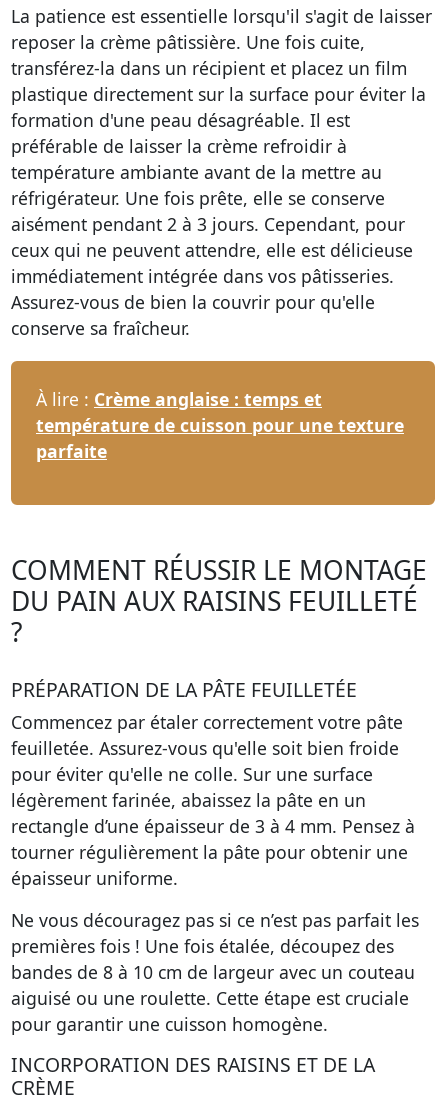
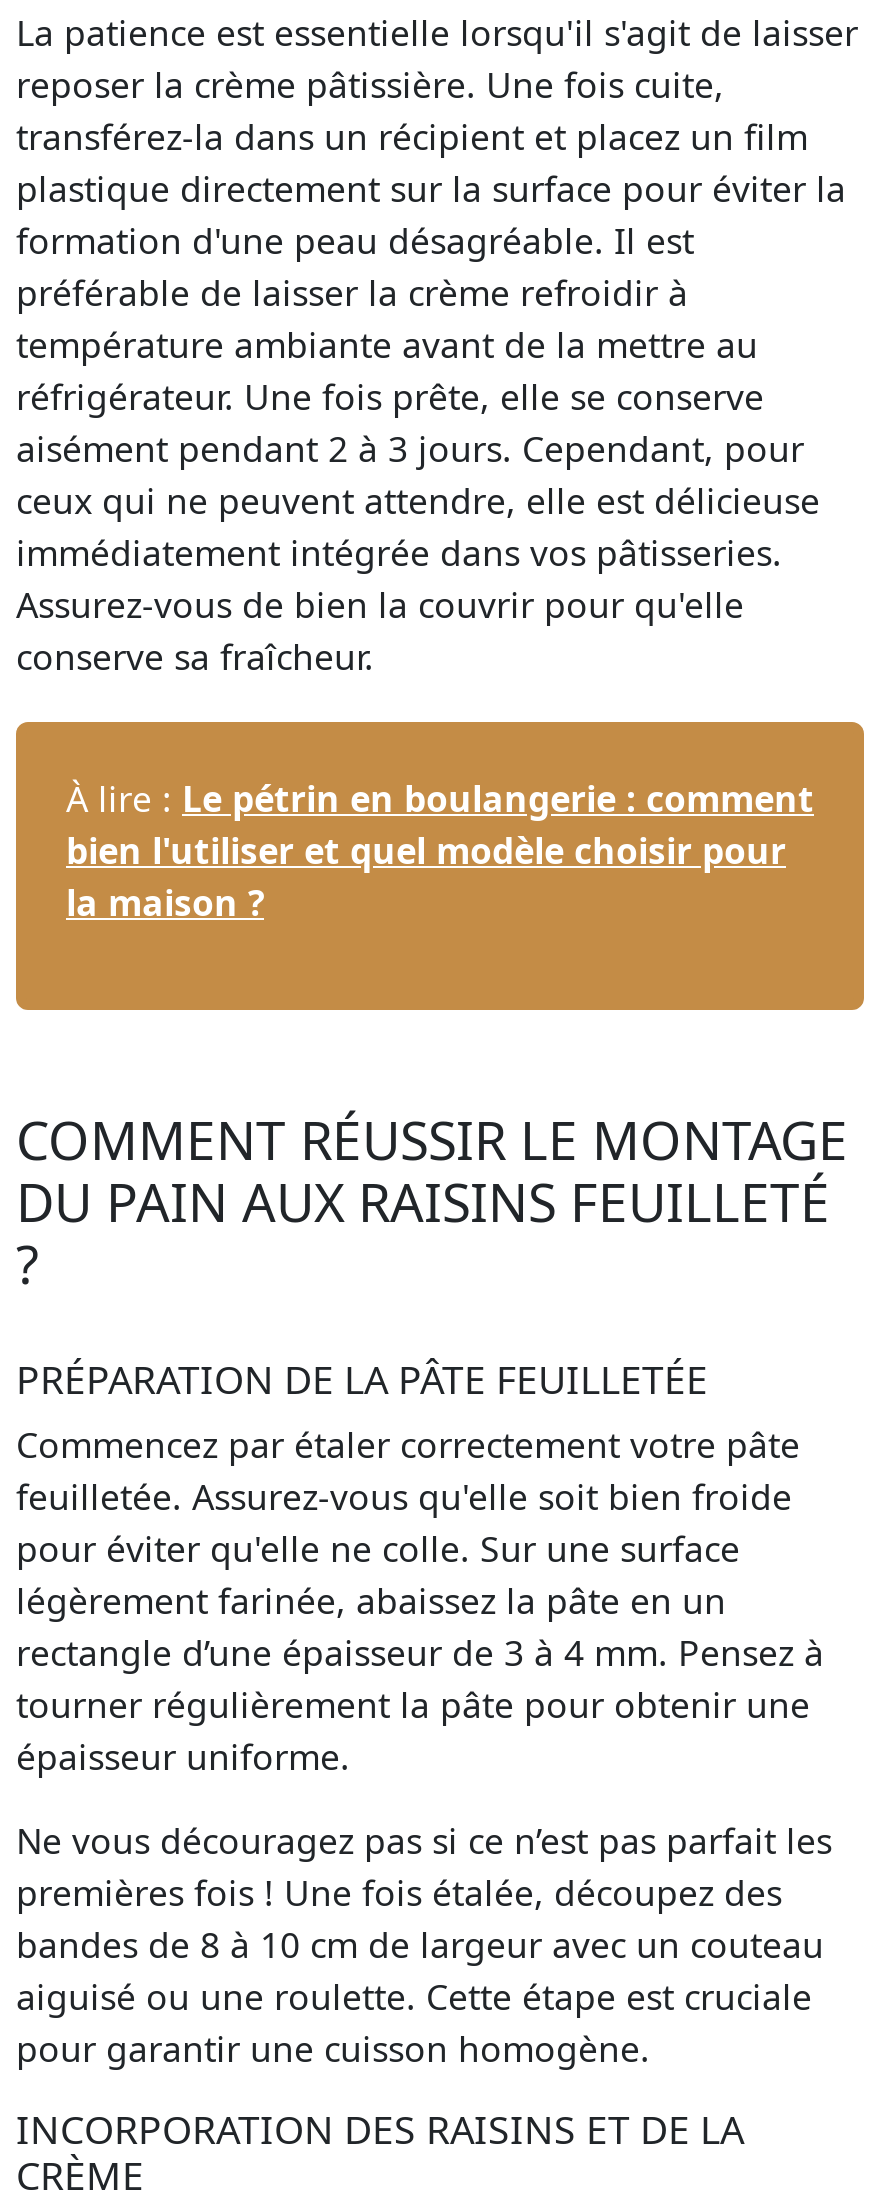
[36,387,404,463] À lire : Crème anglaise : temps et | température de cuisson pour une texture | parfaite -> [66,774,814,926] À lire : Le pétrin en boulangerie : comment | bien l'utiliser et quel modèle choisir pour | la maison ?

